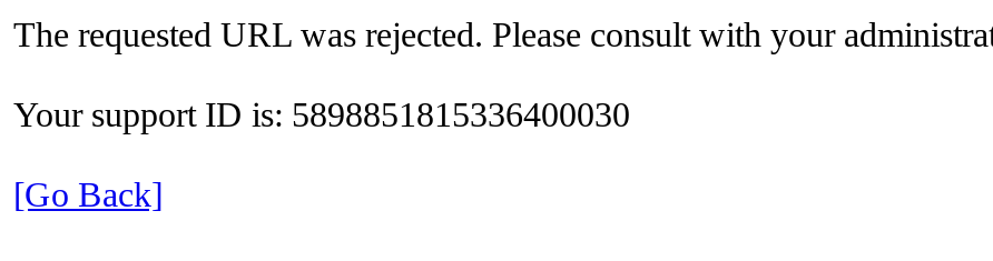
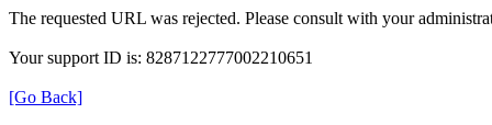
[13,96,630,133] Your support ID is: 5898851815336400030 -> [9,48,313,67] Your support ID is: 8287122777002210651

